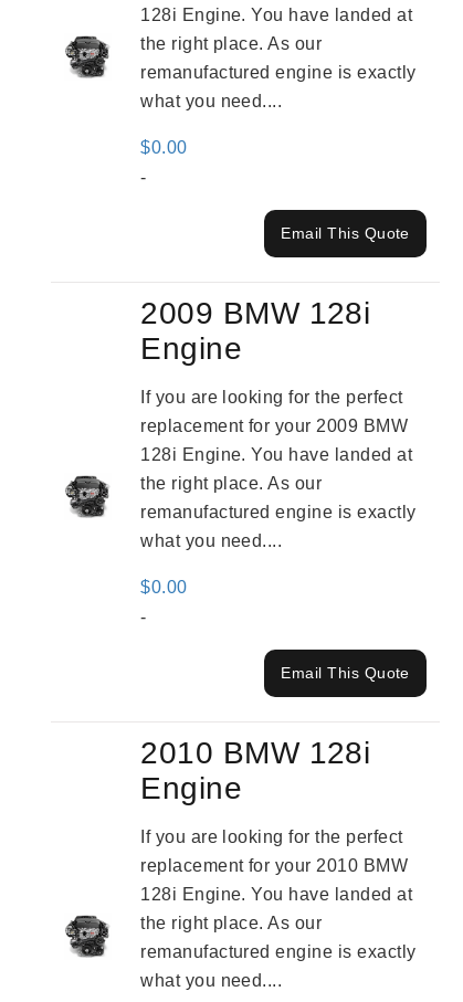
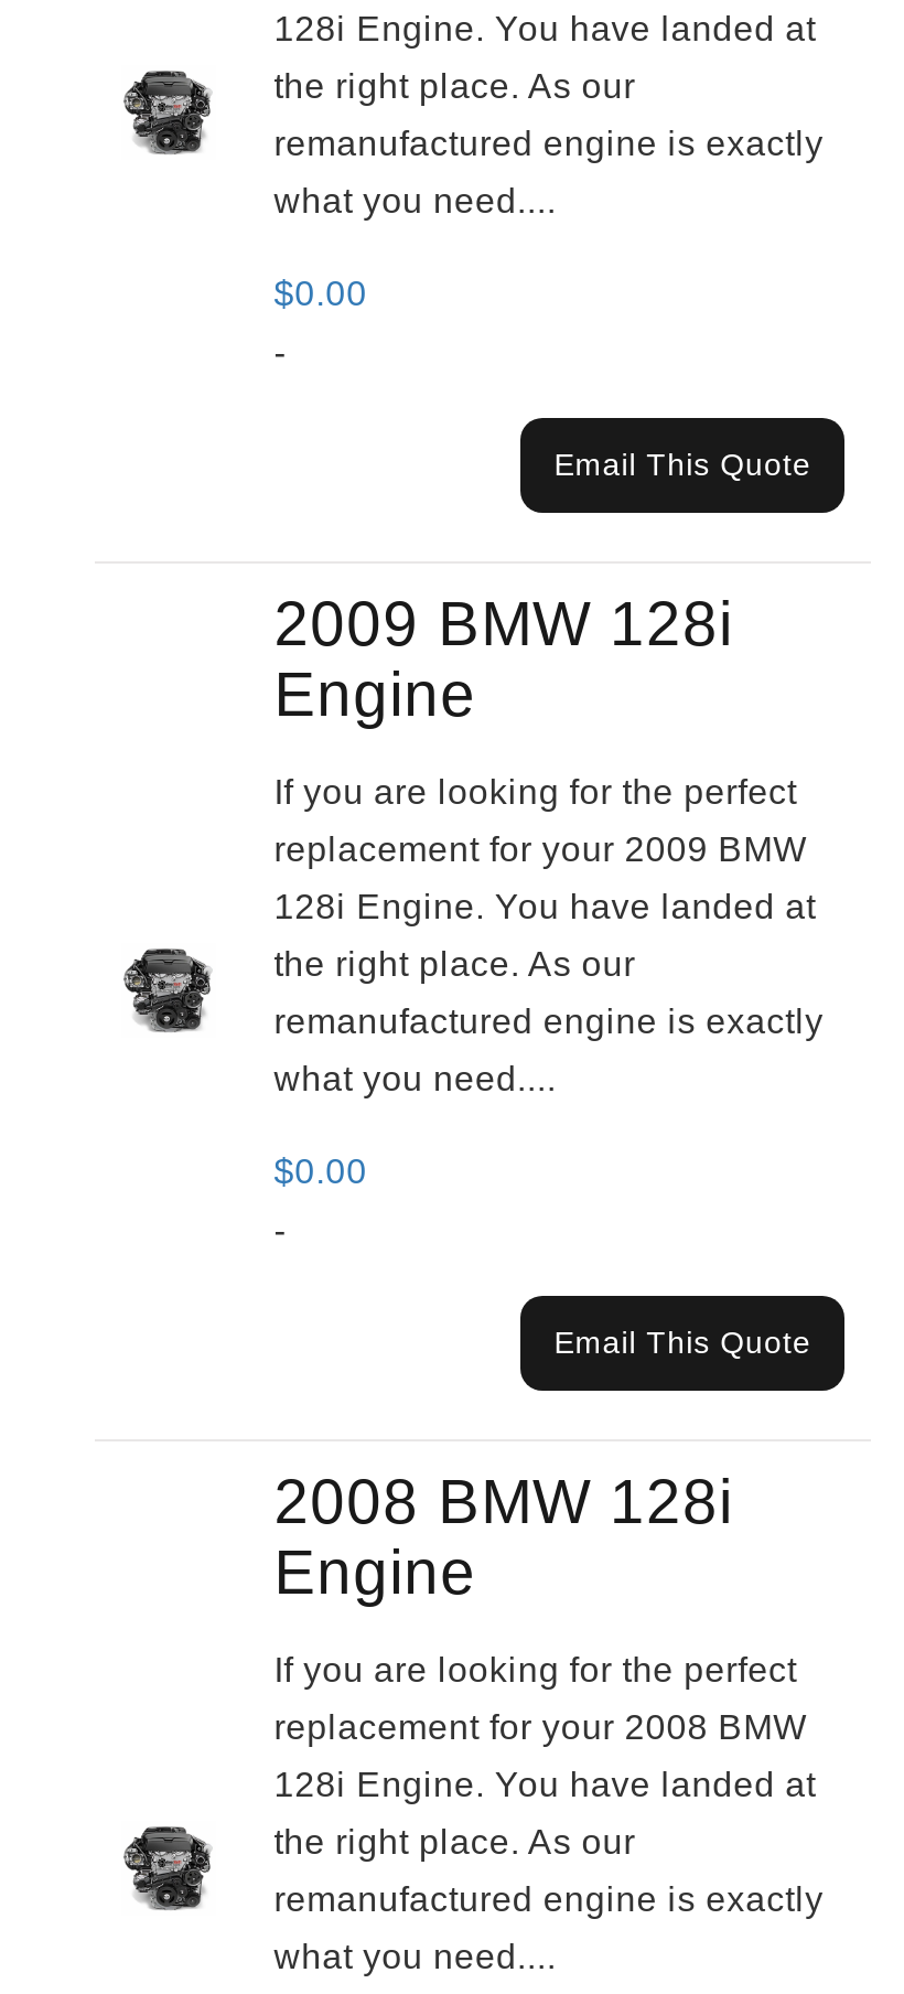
[141,736,371,770] 2010 BMW 128i -> [274,1468,733,1537] 2008 BMW 128i
[141,856,408,875] replacement for your 2010 BMW -> [274,1709,807,1746] replacement for your 2008 BMW

